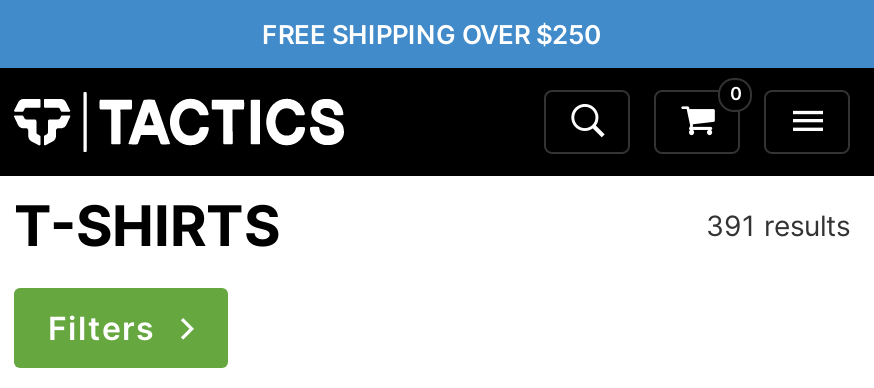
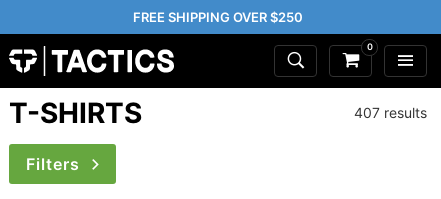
[706,208,850,242] 391 results -> [354,104,427,121] 407 results

